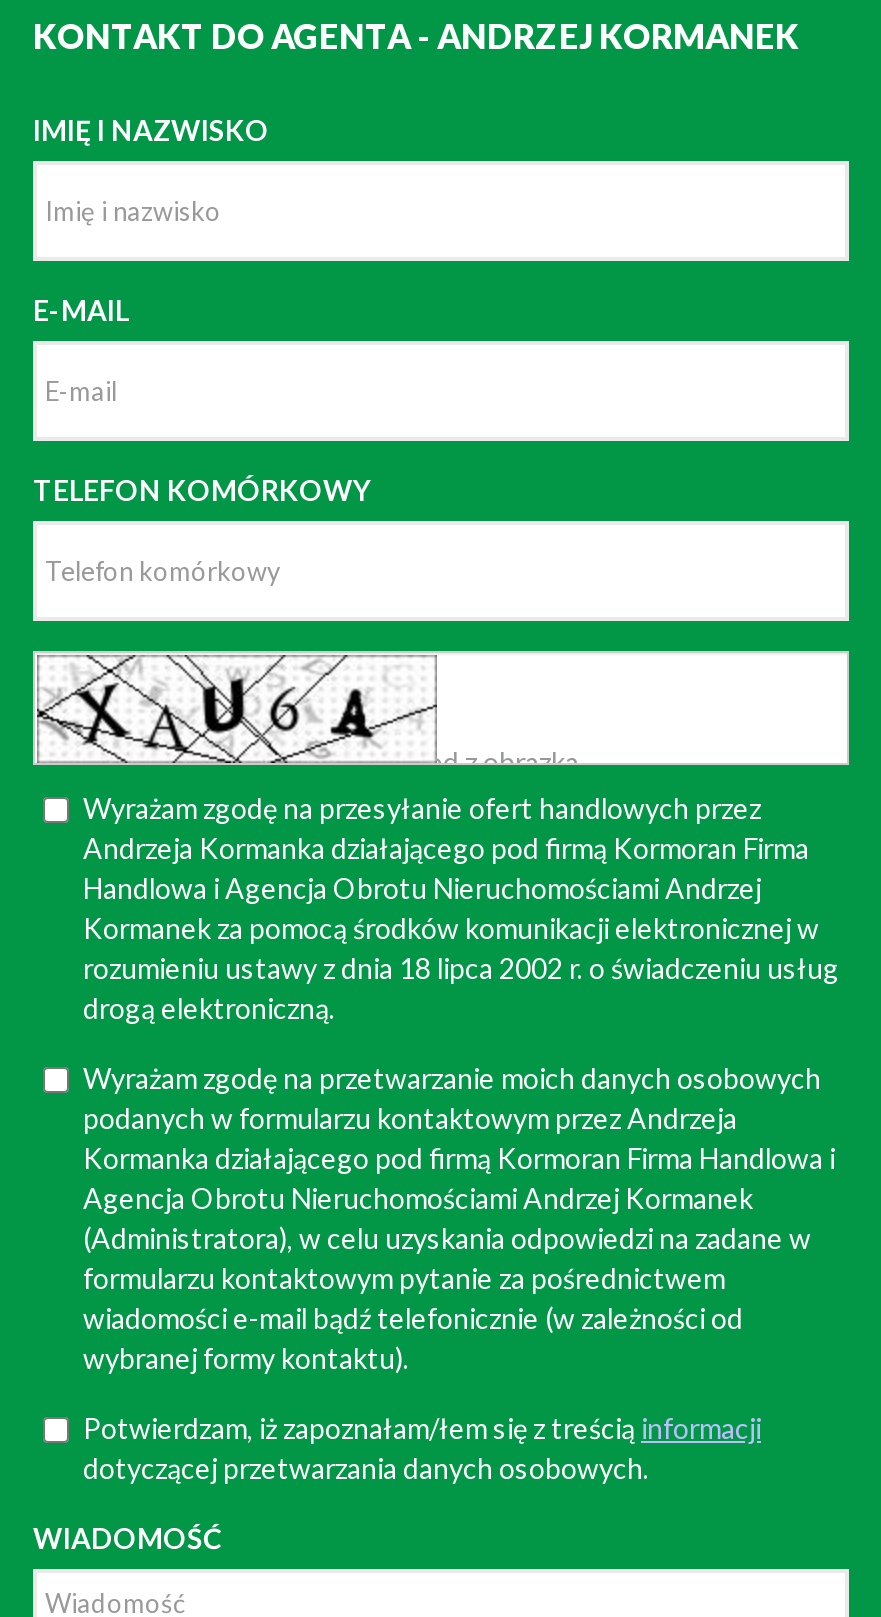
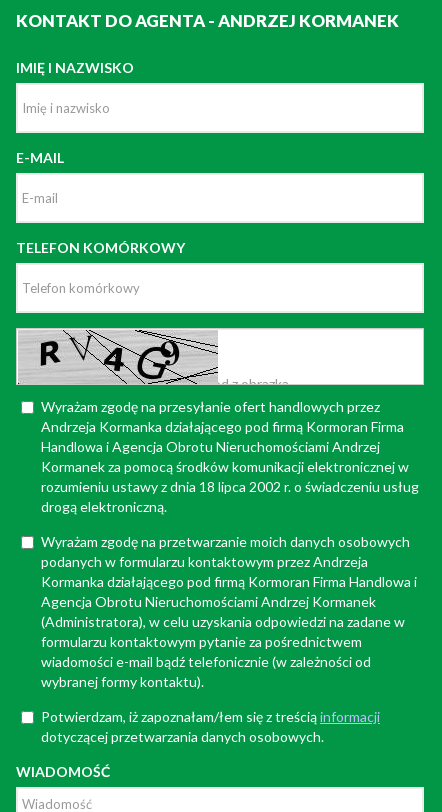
[37,655,435,765] [image] -> [17,330,218,385] [image]

